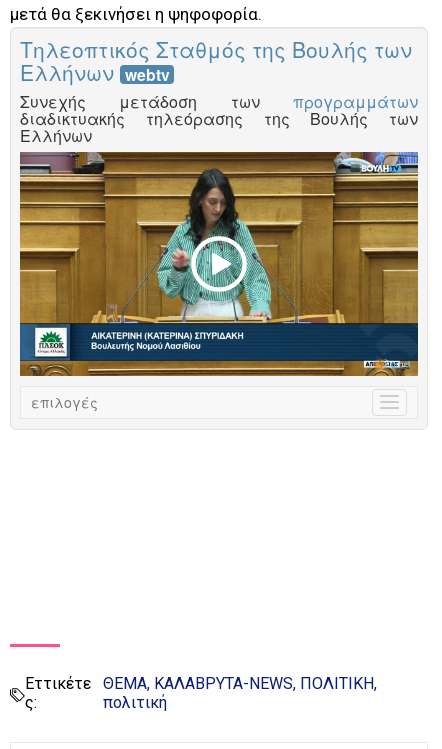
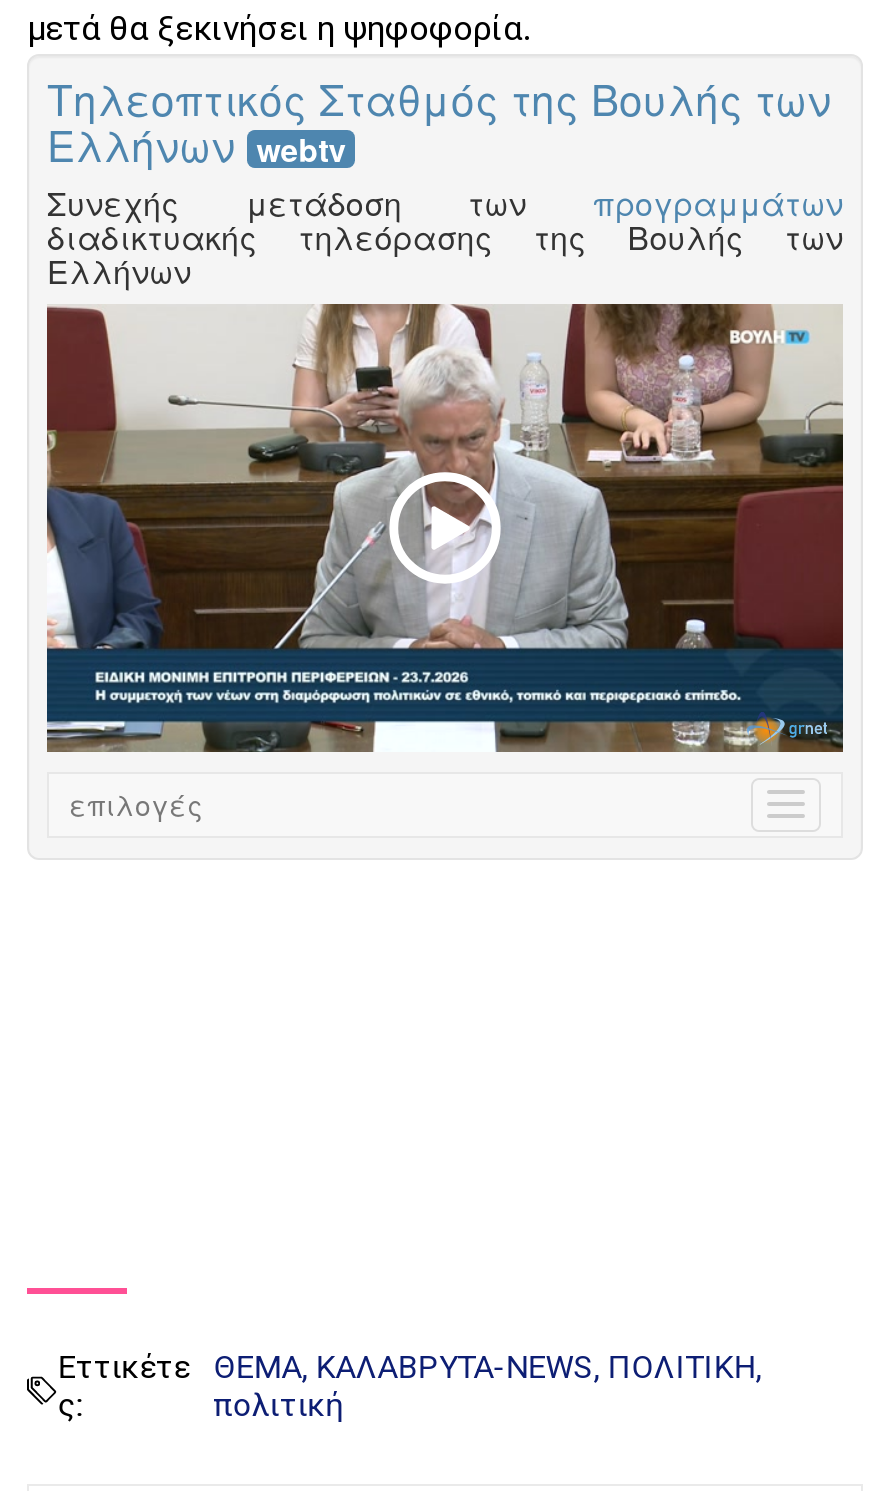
[19,151,419,377] [image] -> [45,304,845,752] [image]

